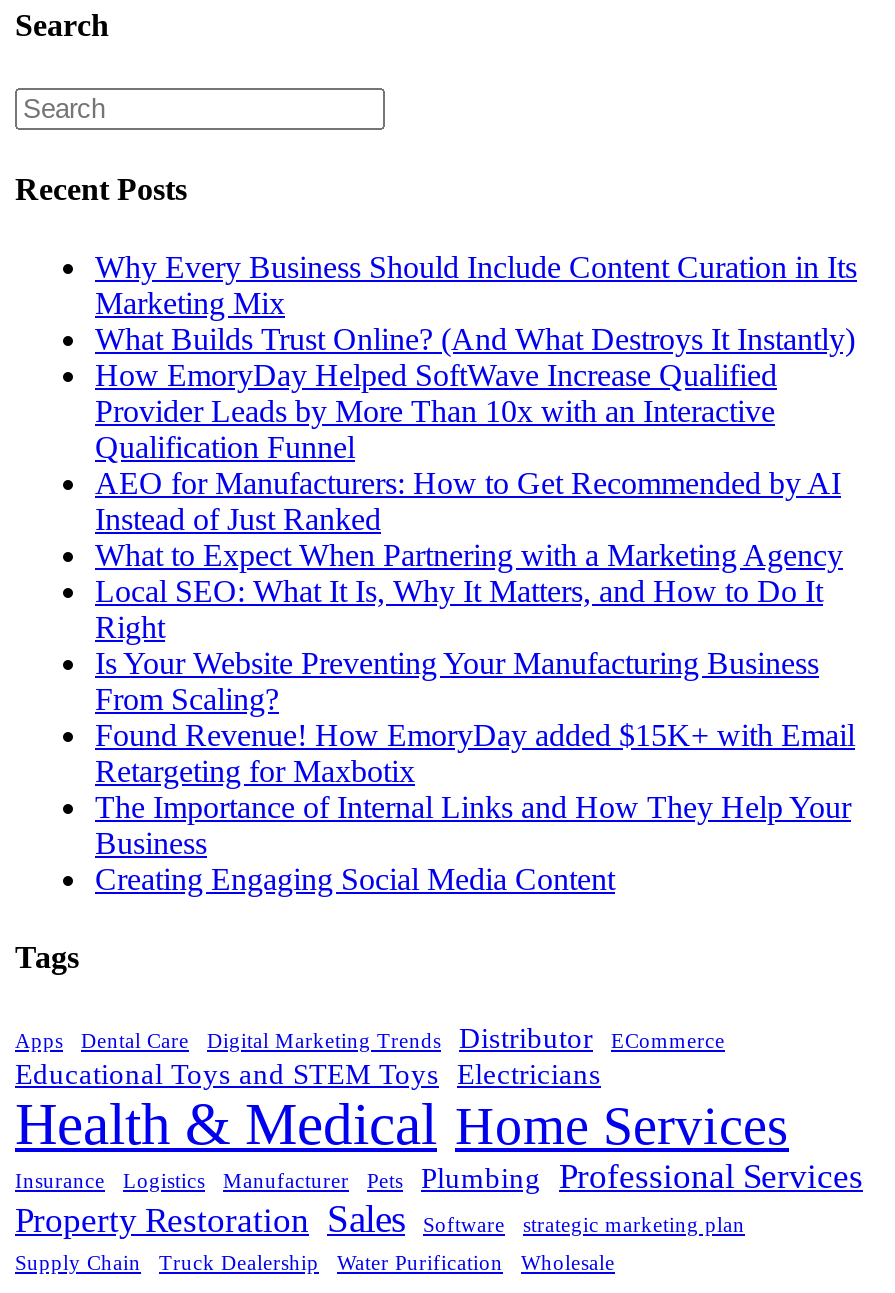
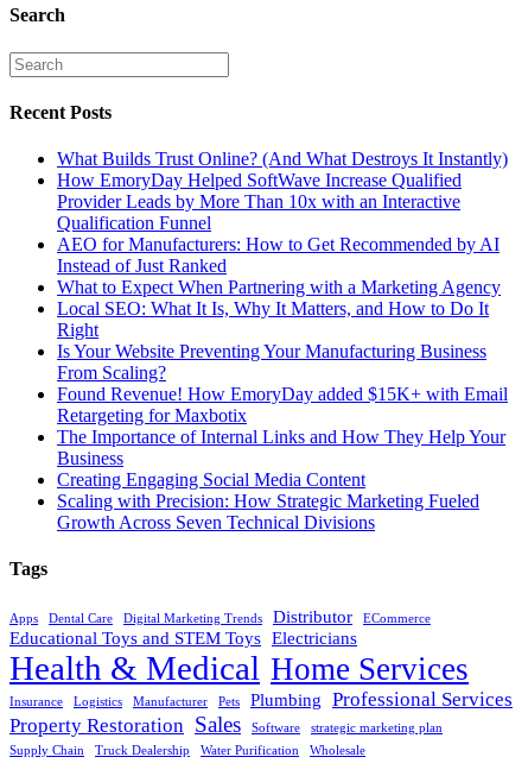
[95,250,857,320] Why Every Business Should Include Content Curation in Its | Marketing Mix -> none
moved [95,322,855,896] -> [57,149,508,490]: What Builds Trust Online? (And What Destroys It Instantly) | How EmoryDay Helped SoftWave Increase Qualified | Provider Leads by More Than 10x with an Interactive | ... | Business | Creating Engaging Social Media Content
none -> [57,491,479,533] Scaling with Precision: How Strategic Marketing Fueled | Growth Across Seven Technical Divisions

